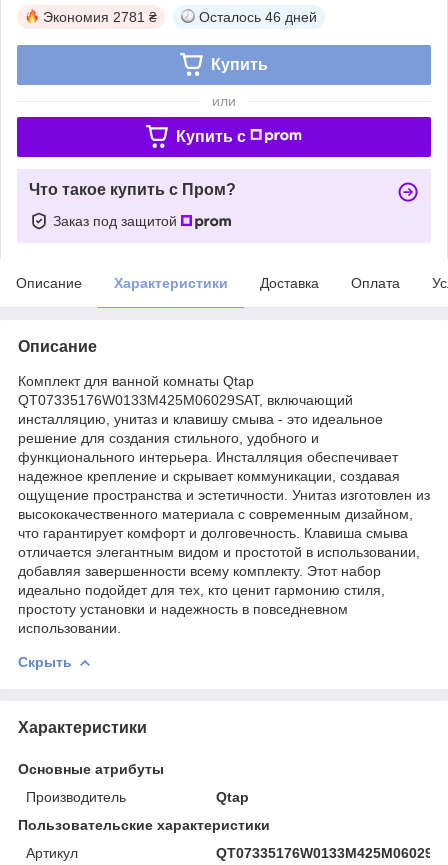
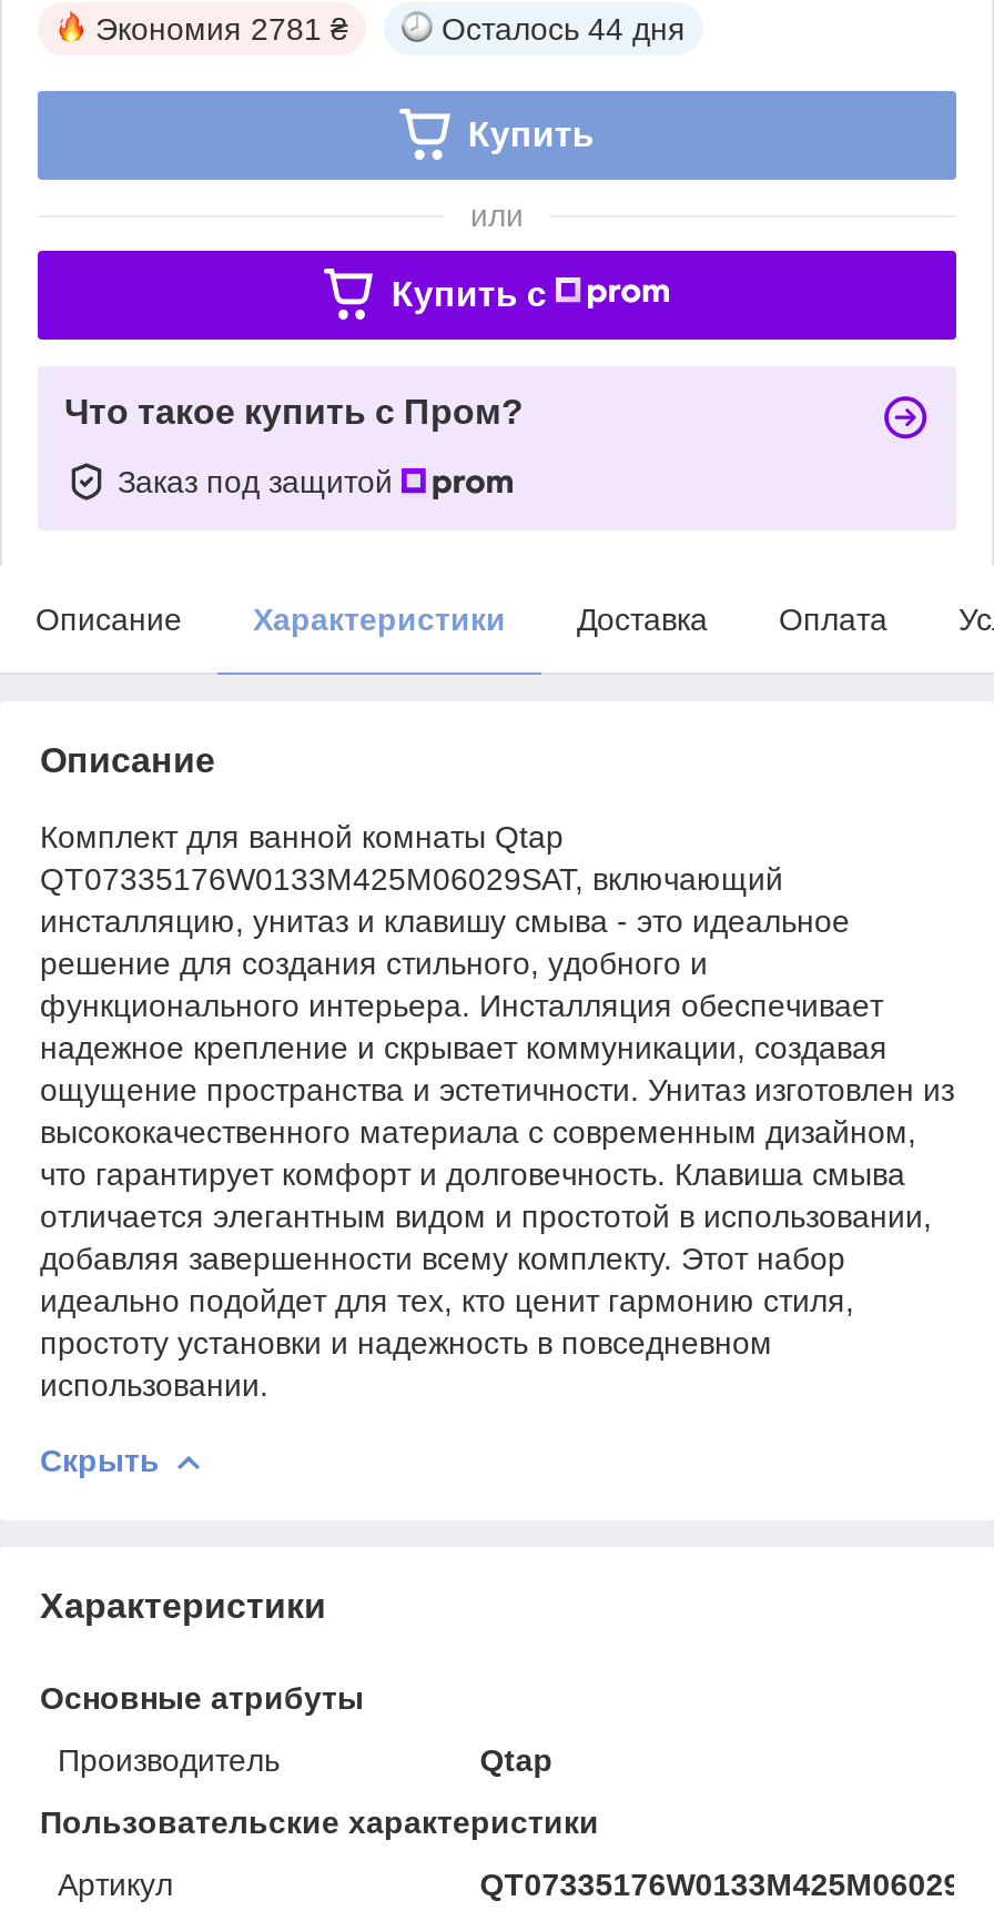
[199,9,317,25] Осталось 46 дней -> [442,11,686,46] Осталось 44 дня

